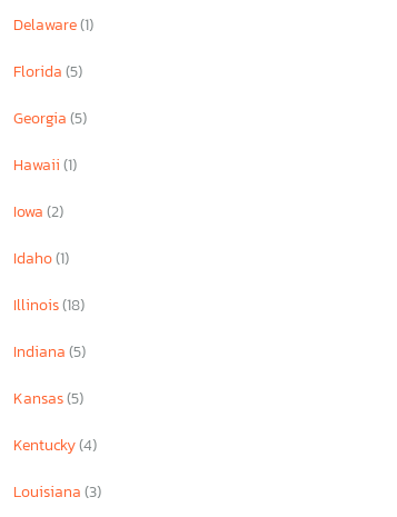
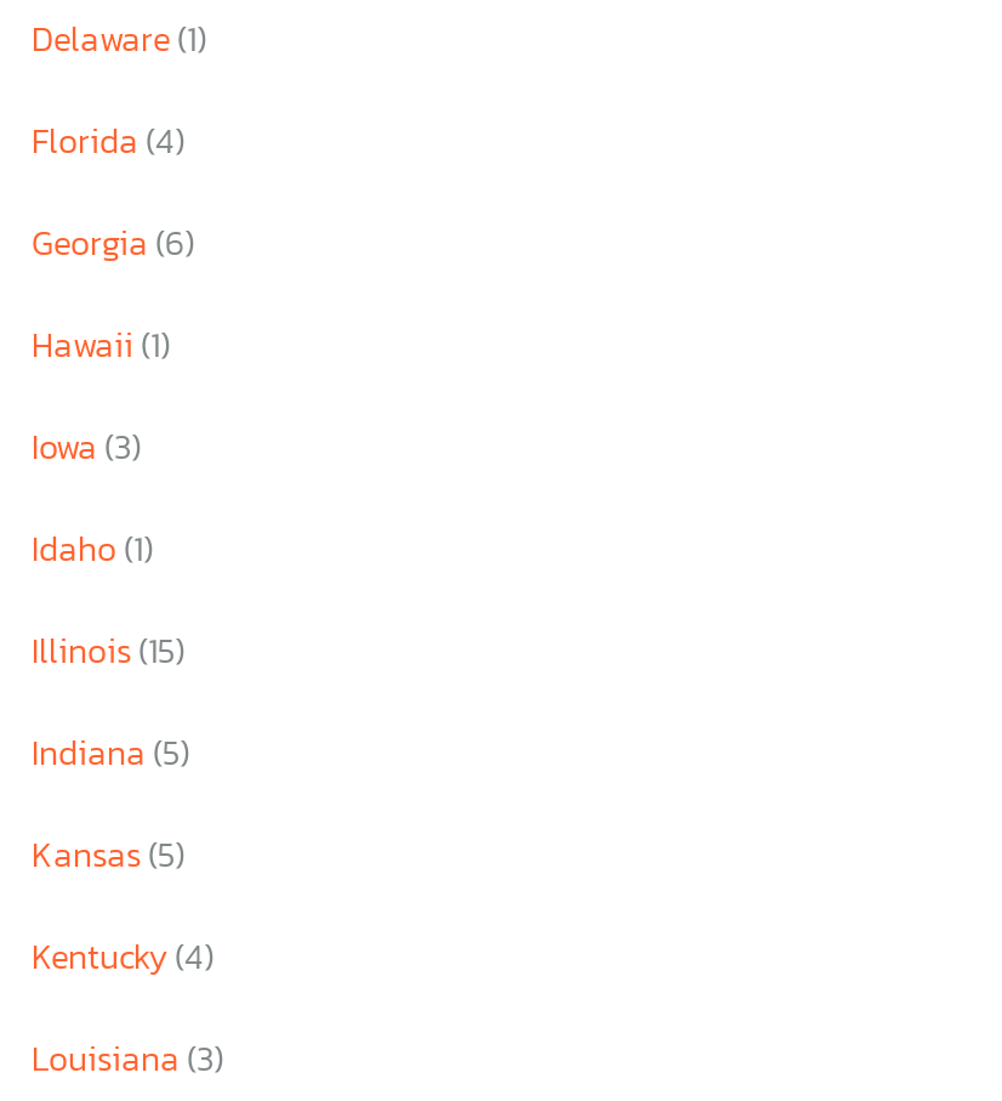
[13,59,82,83] Florida (5) -> [32,115,184,166] Florida (4)
[13,106,87,130] Georgia (5) -> [32,217,194,268] Georgia (6)
[13,200,63,223] Iowa (2) -> [32,421,141,472] Iowa (3)
[13,293,85,316] Illinois (18) -> [32,625,184,676] Illinois (15)

